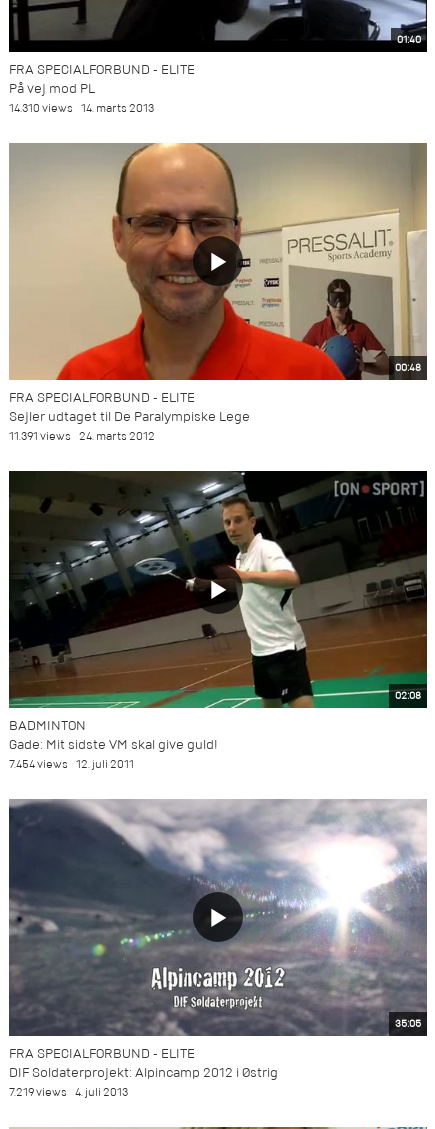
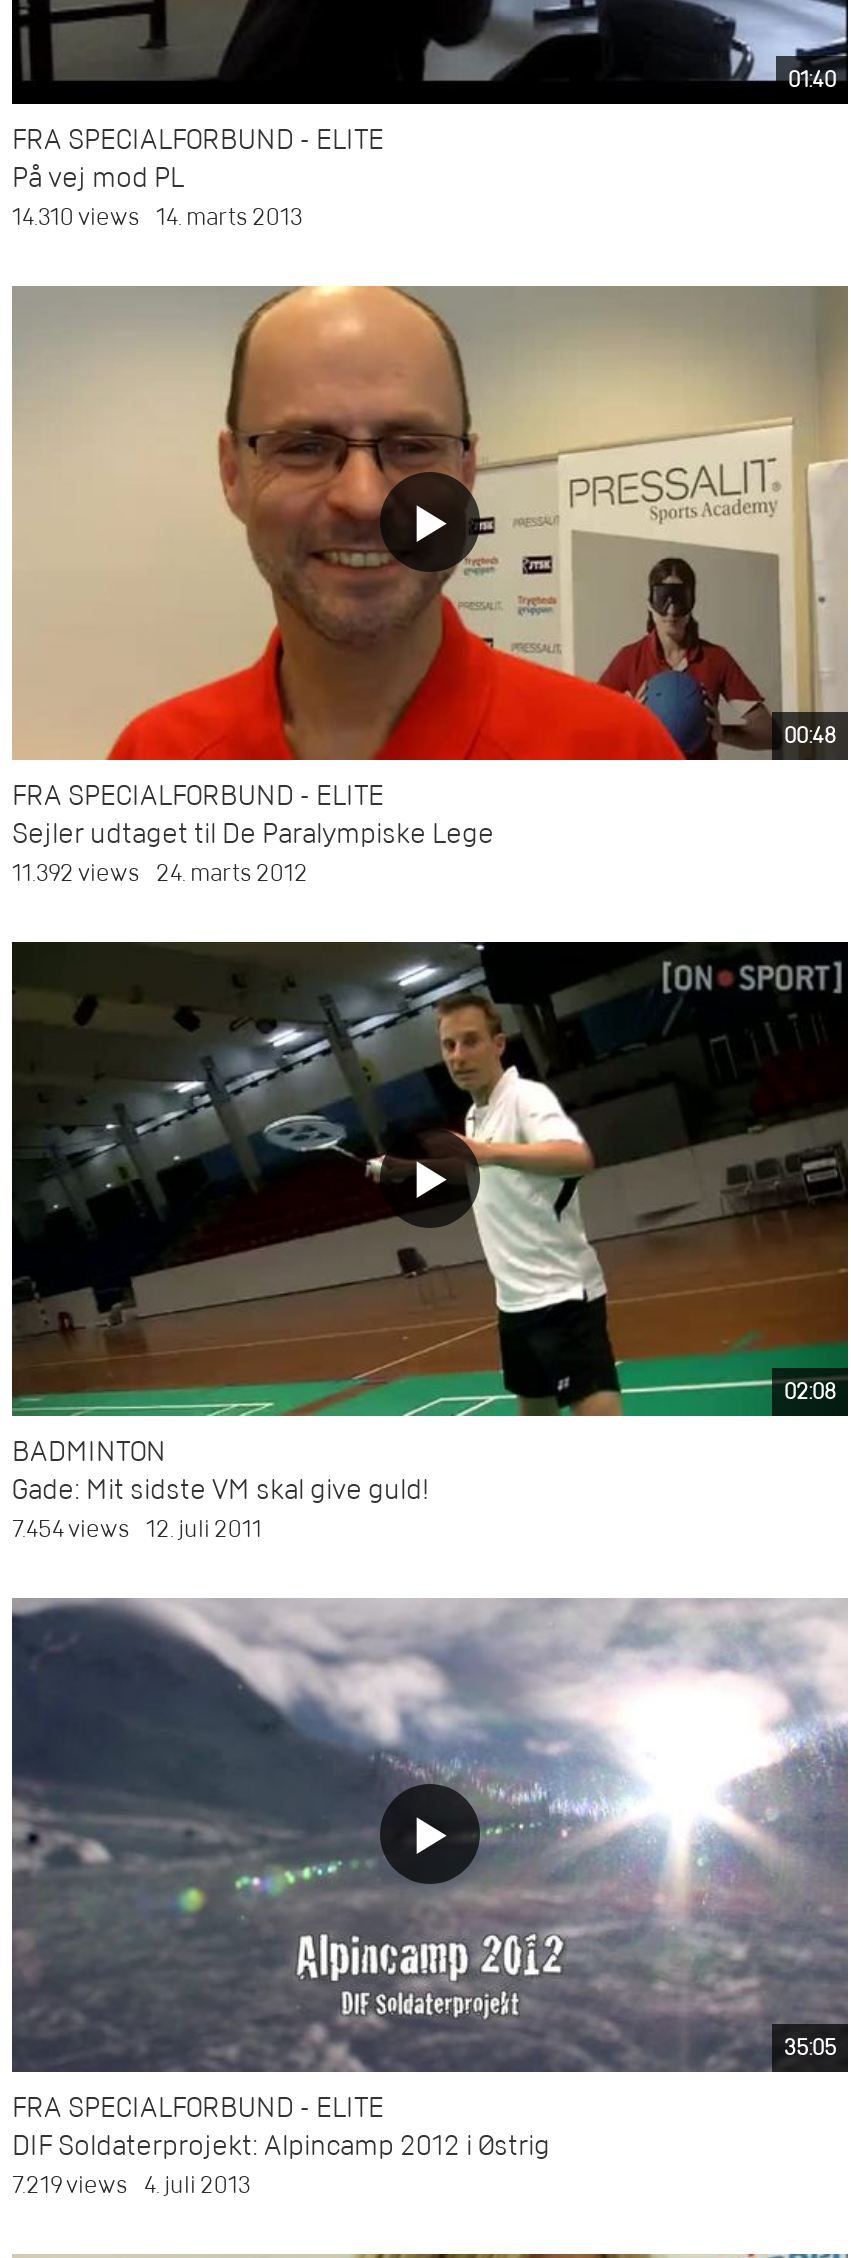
[9,428,155,445] 11.391 views 24. marts 2012 -> [12,856,308,890] 11.392 views 24. marts 2012

